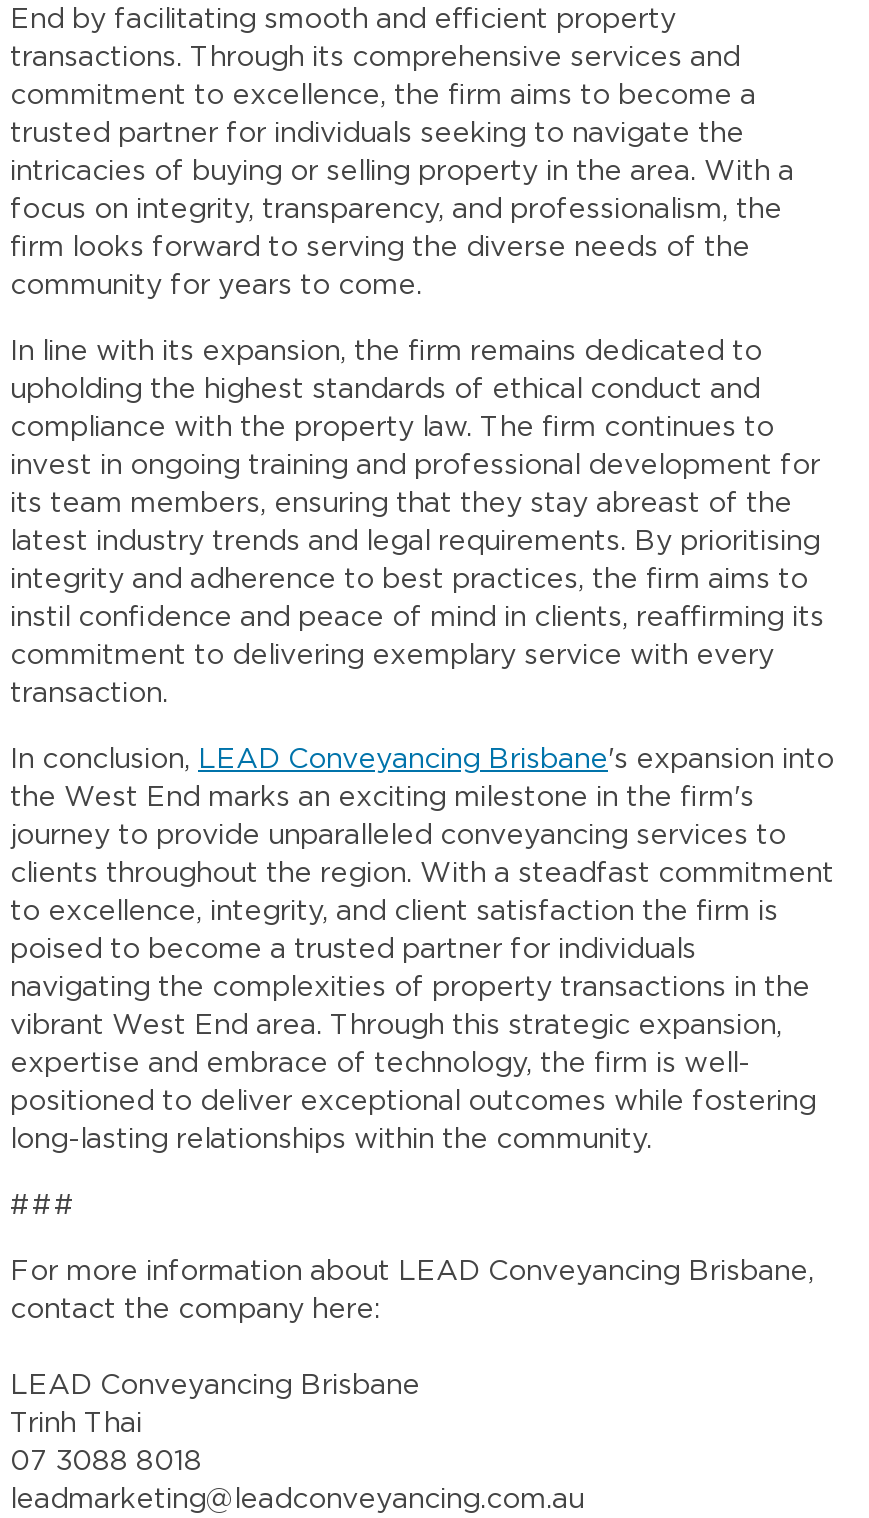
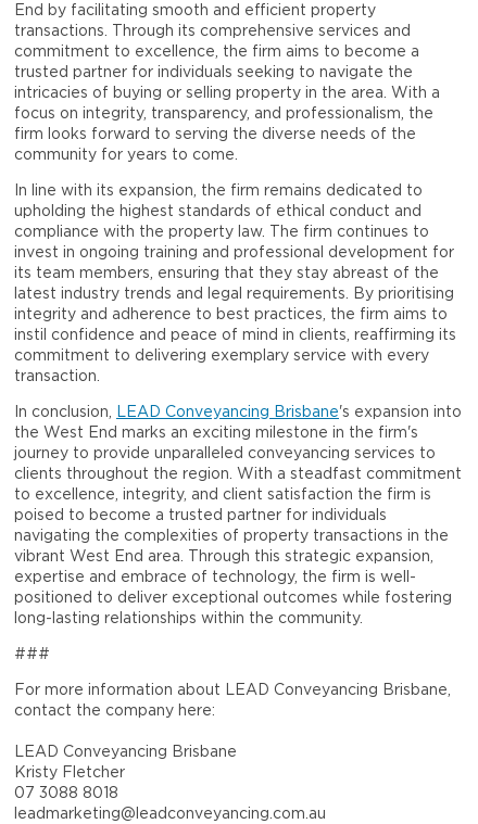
[10,1411,142,1435] Trinh Thai -> [14,766,125,779] Kristy Fletcher

